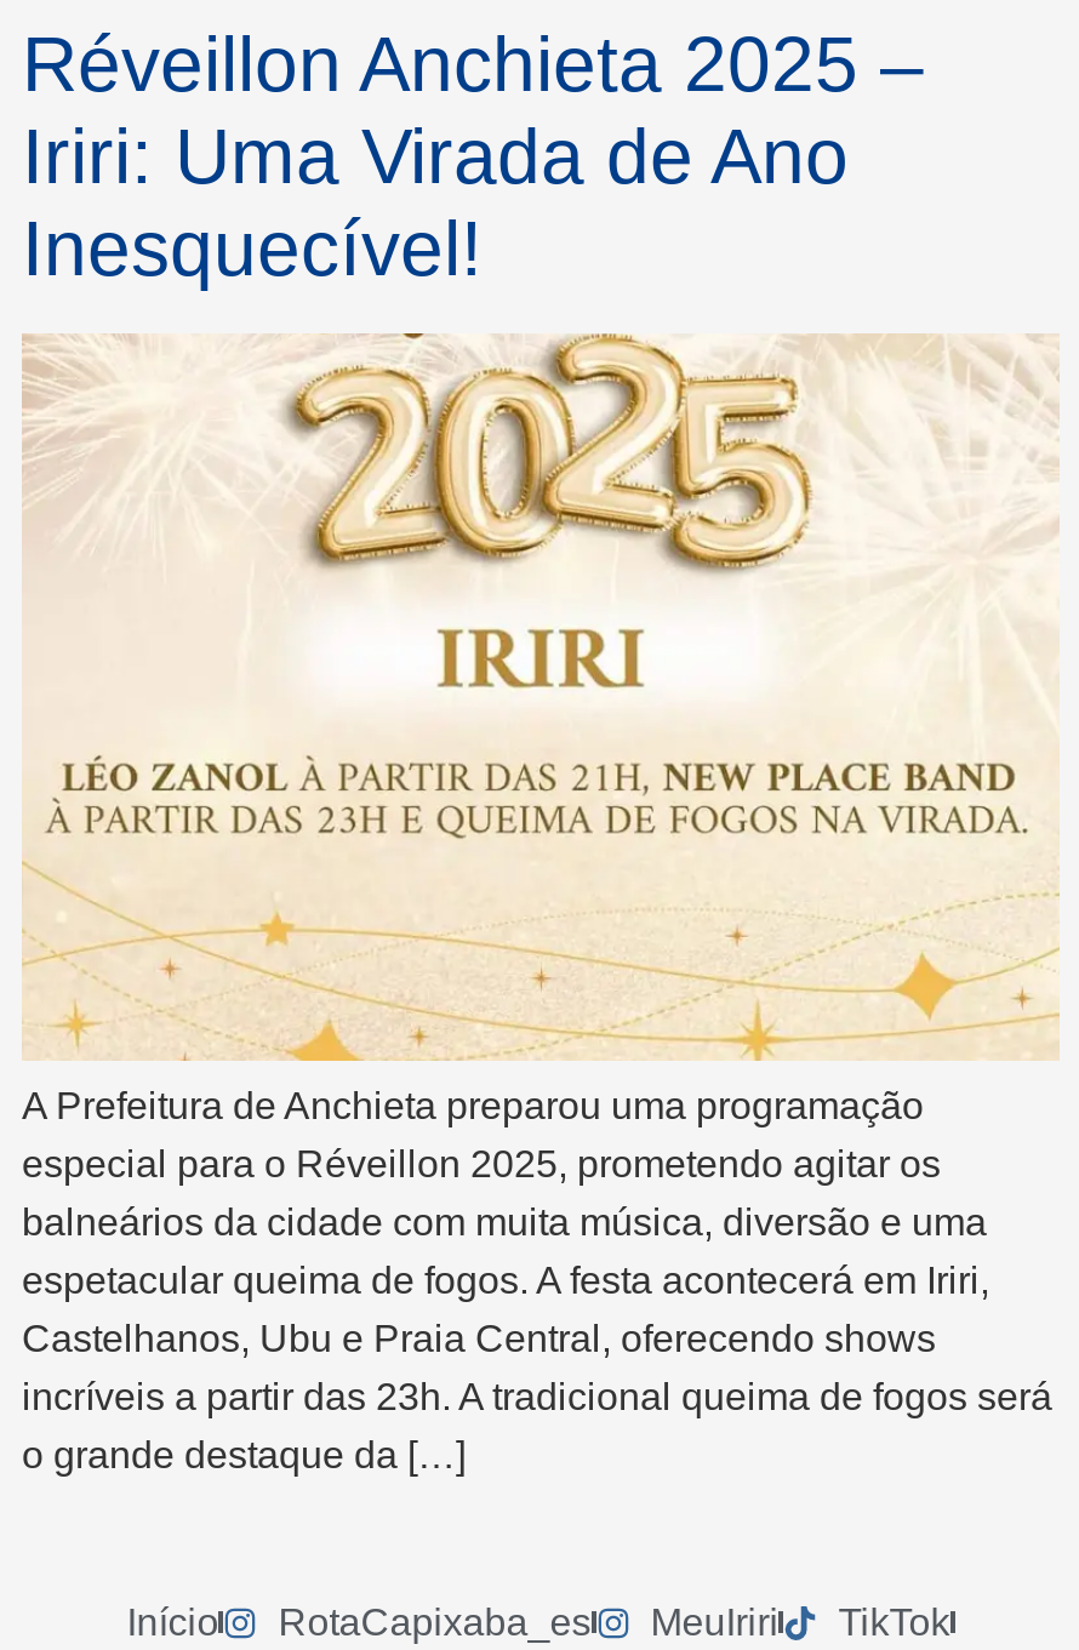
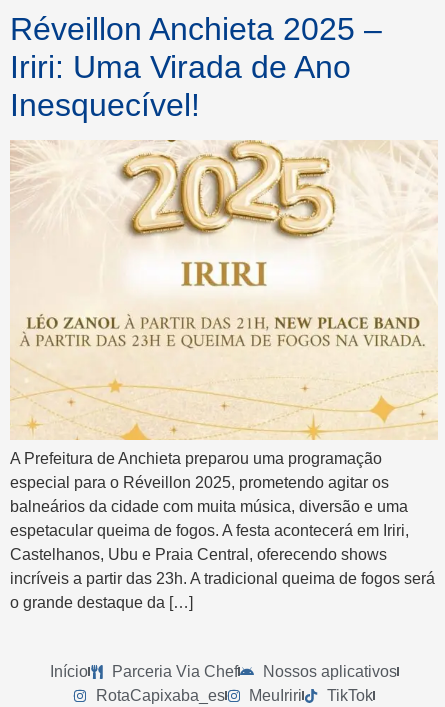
none -> [112,663,396,680] Parceria Via Chef | Nossos aplicativos

